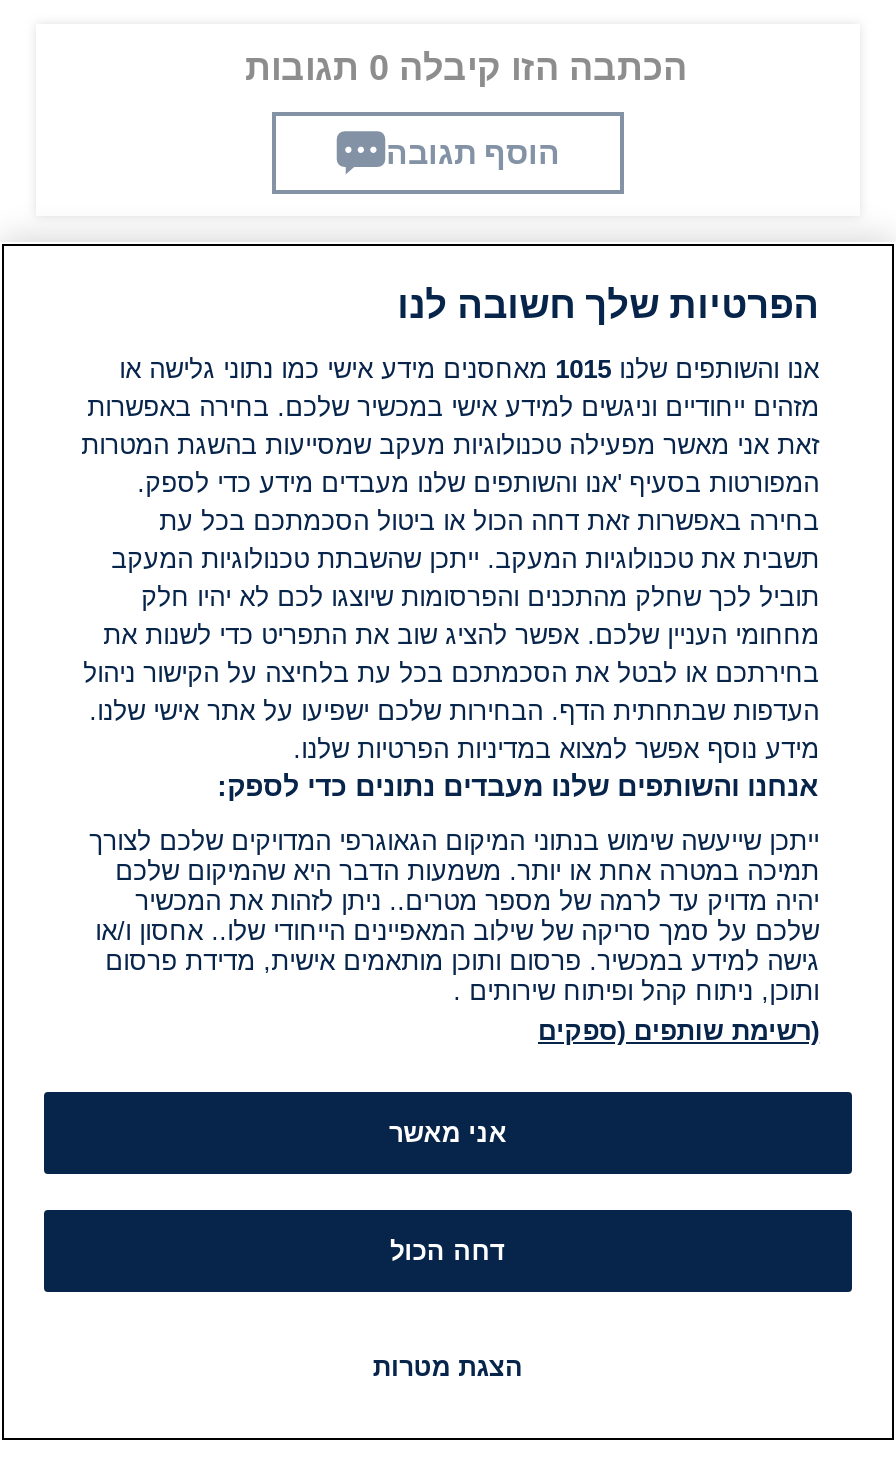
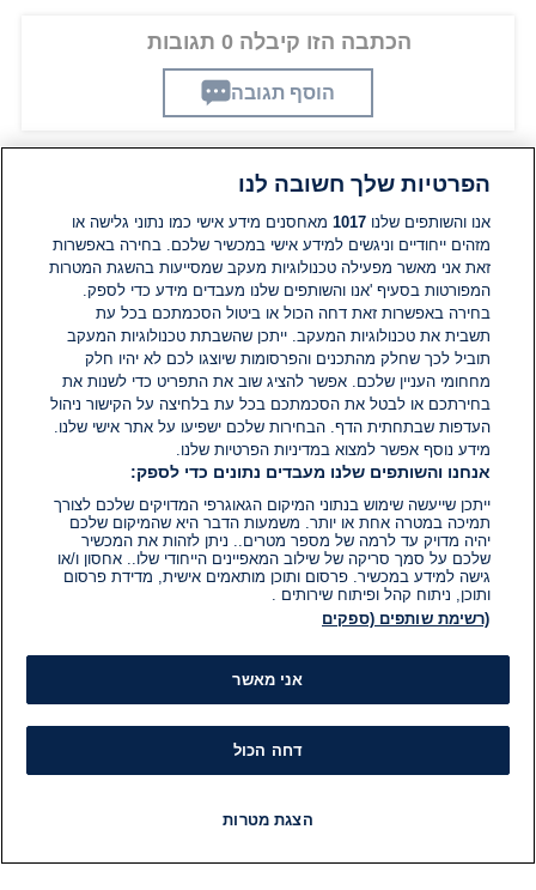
[119,354,819,384] אנו והשותפים שלנו 1015 מאחסנים מידע אישי כמו נתוני גלישה או -> [71,213,490,231] אנו והשותפים שלנו 1017 מאחסנים מידע אישי כמו נתוני גלישה או

